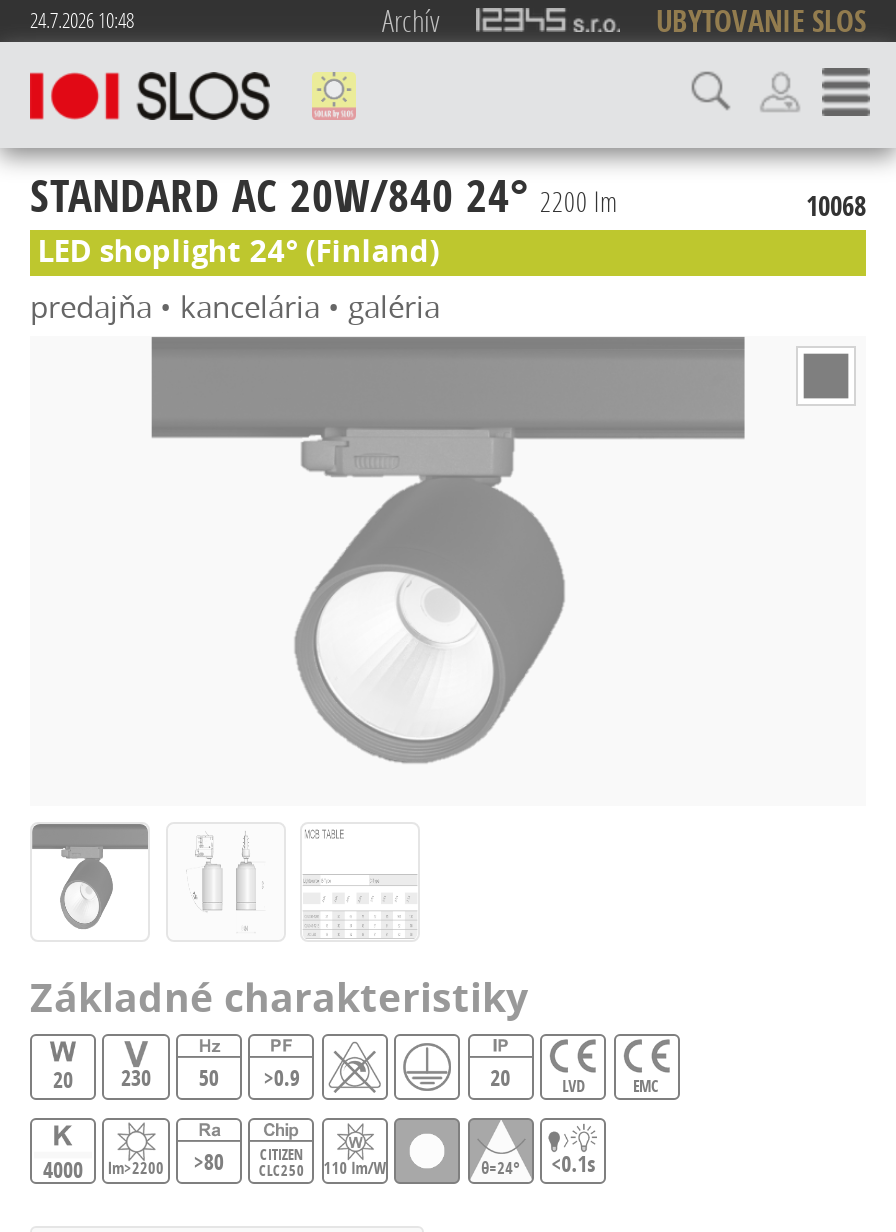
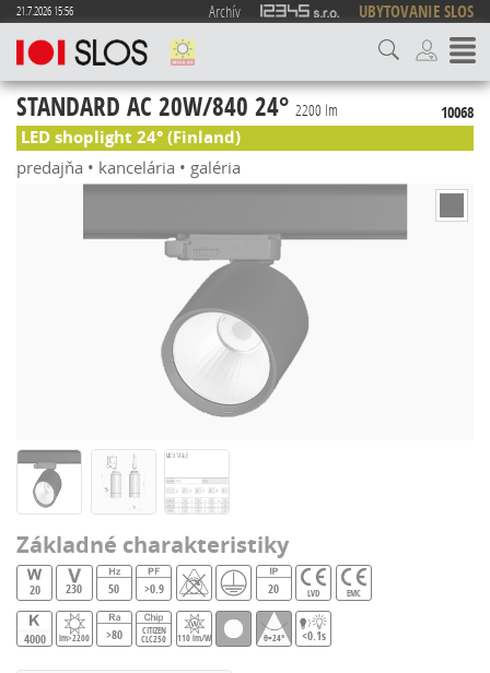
[30,6,134,34] 24.7.2026 10:48 -> [16,3,73,19] 21.7.2026 15:56

